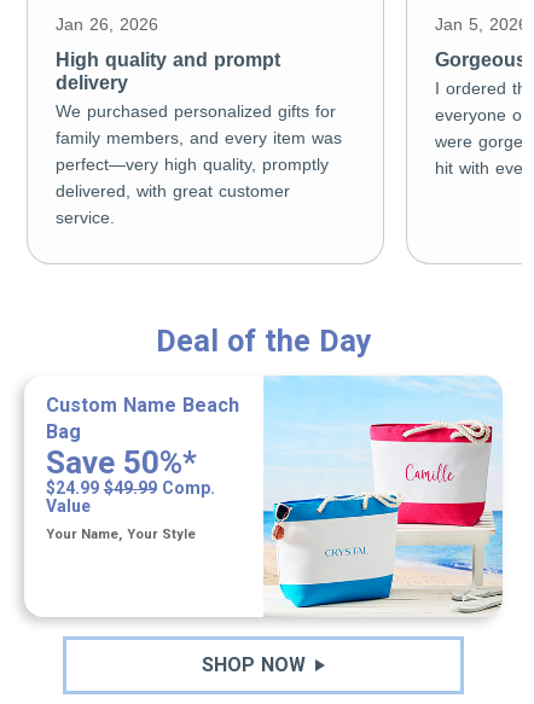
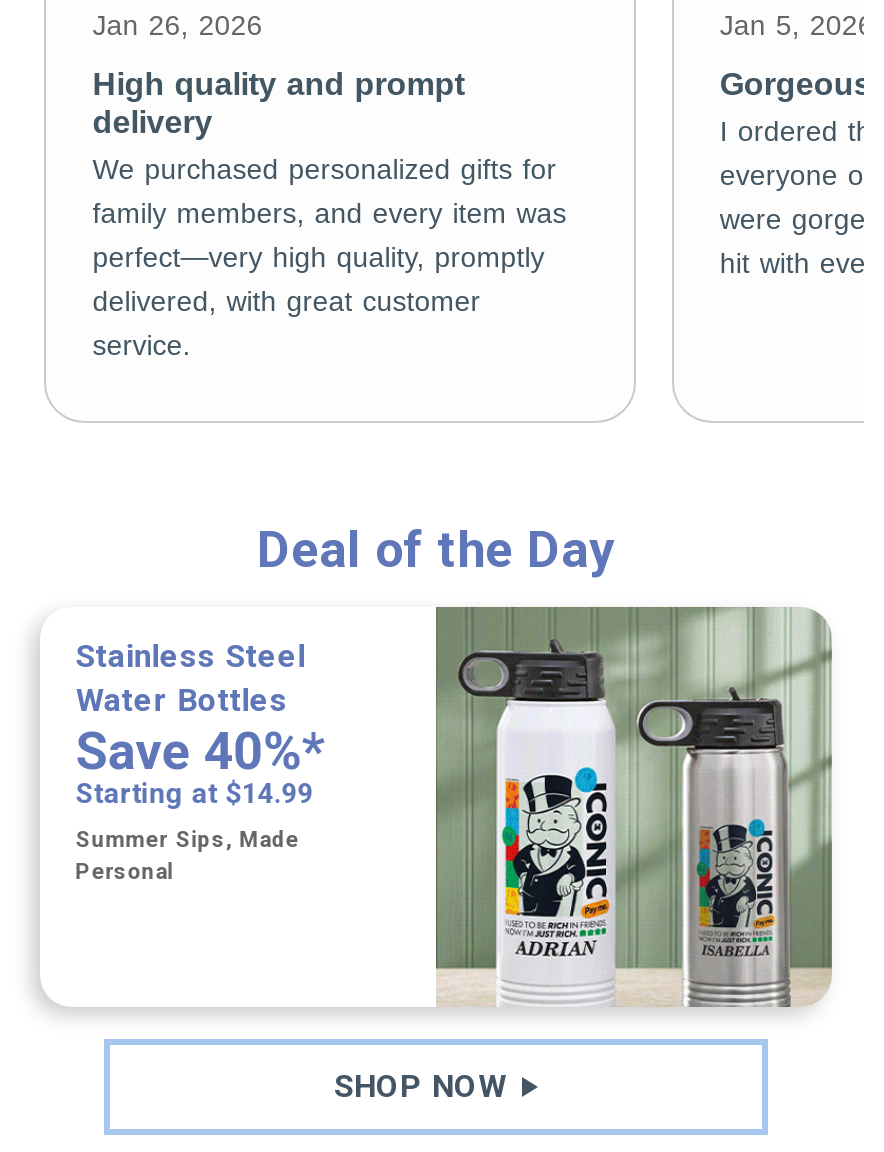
[262,376,504,617] [image] -> [434,605,834,1009] [image]
[46,393,239,515] Custom Name Beach | Bag | Save 50%* | $24.99 $49.99 Comp. | Value -> [76,637,326,809] Stainless Steel | Water Bottles | Save 40%* | Starting at $14.99
[46,526,195,542] Your Name, Your Style -> [76,827,300,885] Summer Sips, Made | Personal

